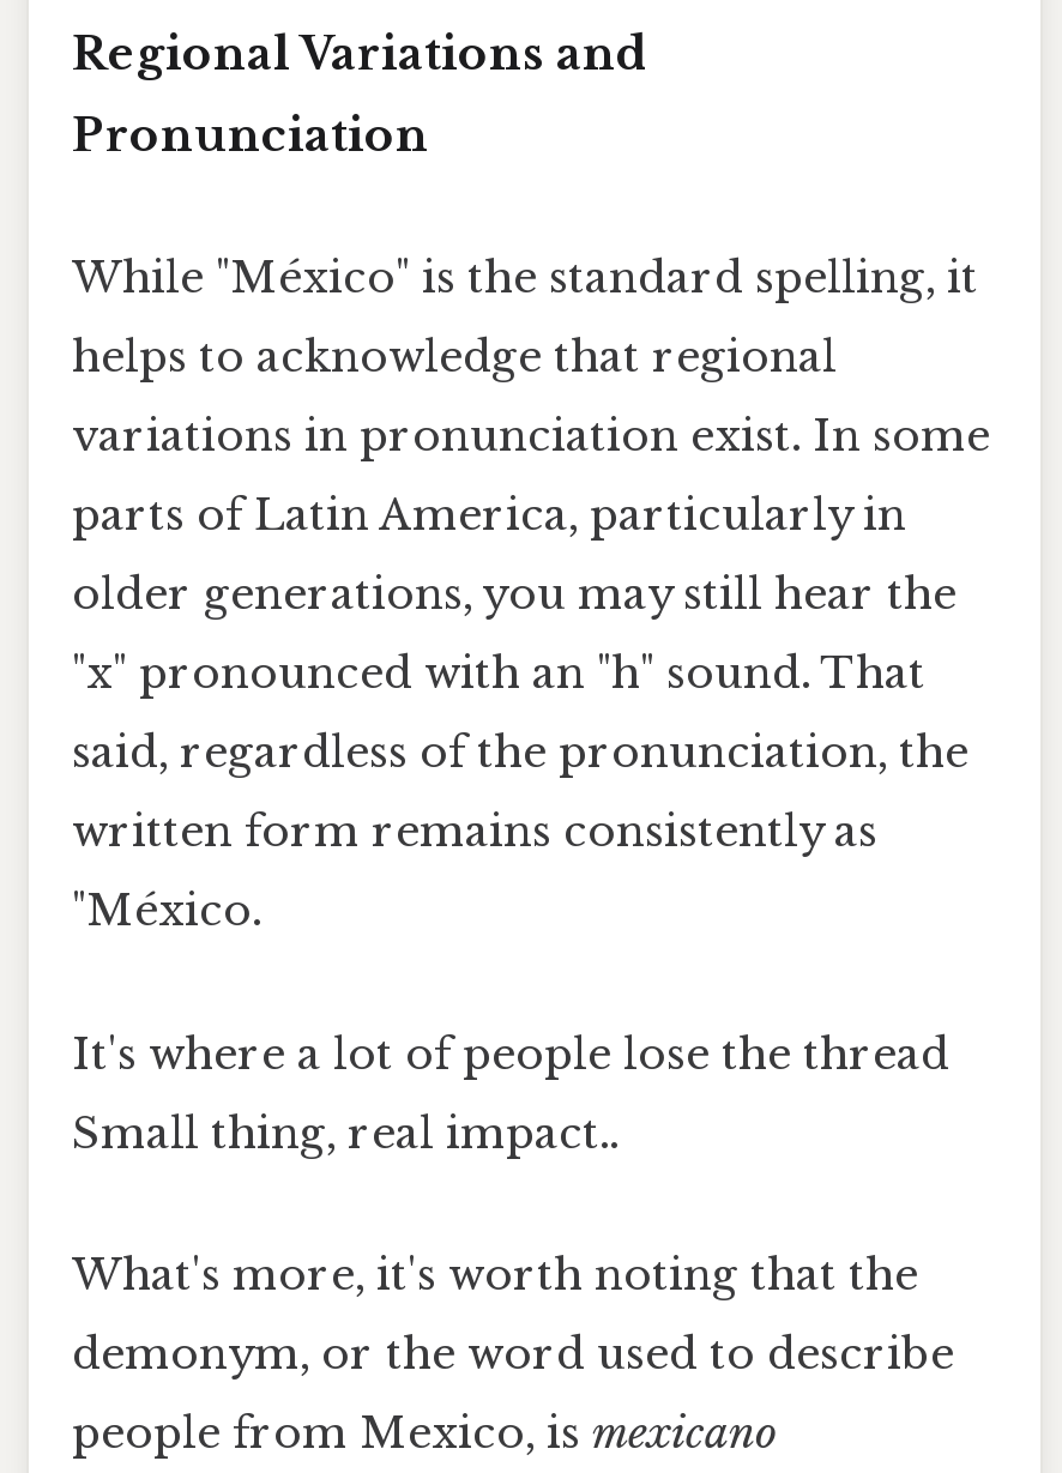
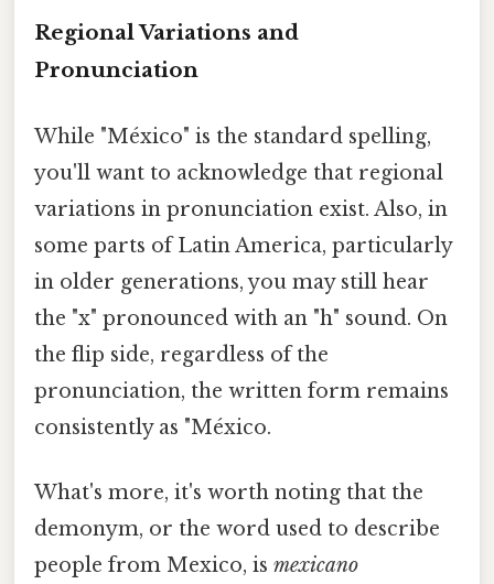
[72,253,990,1160] While "México" is the standard spelling, it | helps to acknowledge that regional | variations in pronunciation exist. In some | parts of Latin America, particularly in | older generations, you may still hear the | "x" pronounced with an "h" sound. That | said, regardless of the pronunciation, the | written form remains consistently as | "México. | It's where a lot of people lose the thread | Small thing, real impact.. -> [34,124,452,439] While "México" is the standard spelling, | you'll want to acknowledge that regional | variations in pronunciation exist. Also, in | some parts of Latin America, particularly | in older generations, you may still hear | the "x" pronounced with an "h" sound. On | the flip side, regardless of the | pronunciation, the written form remains | consistently as "México.

